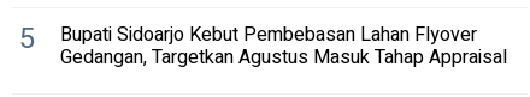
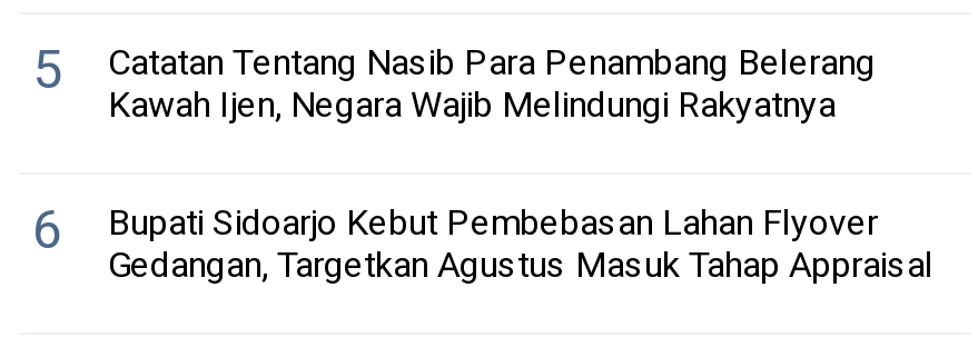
none -> [32,36,876,270] Catatan Tentang Nasib Para Penambang Belerang | Kawah Ijen, Negara Wajib Melindungi Rakyatnya | 6

